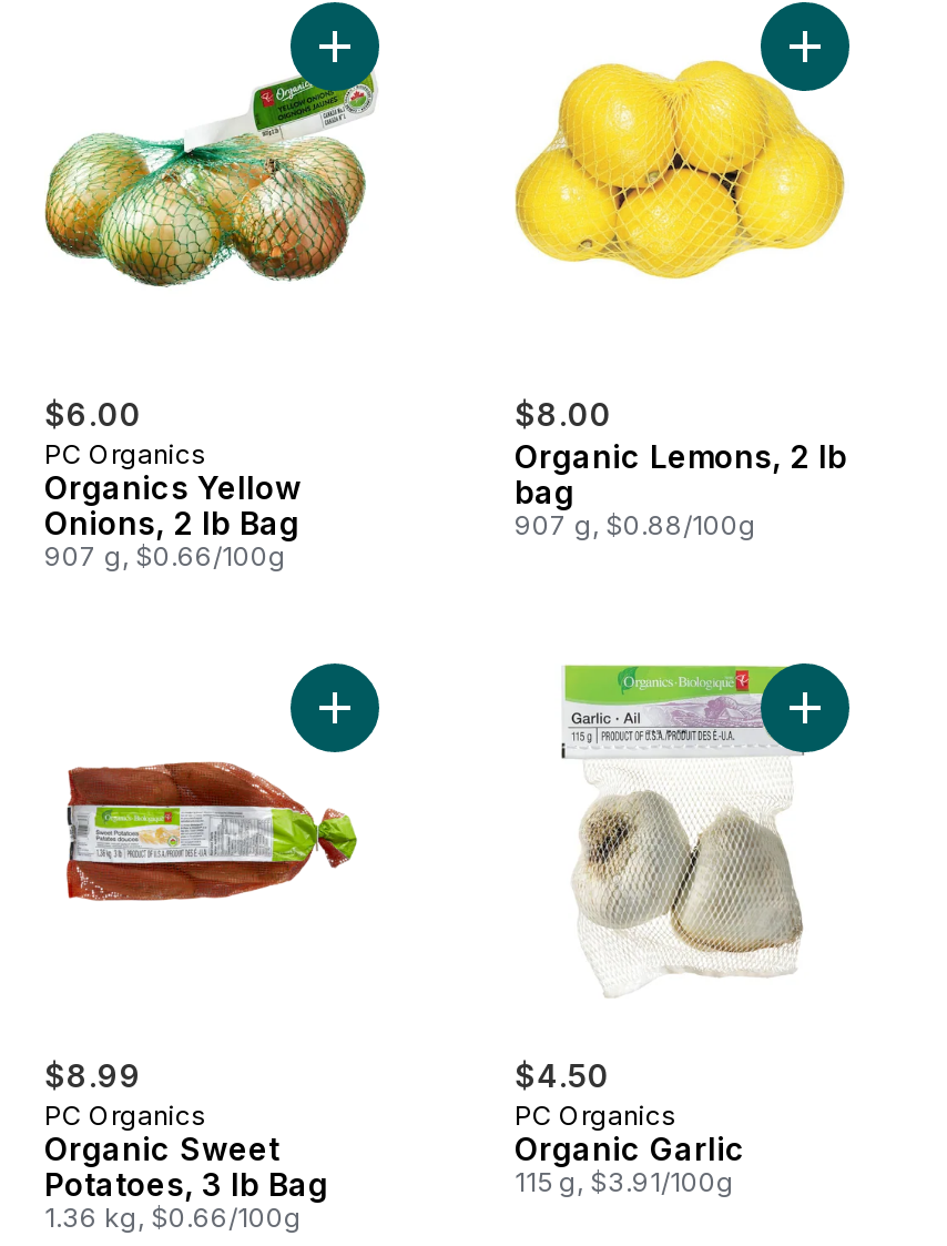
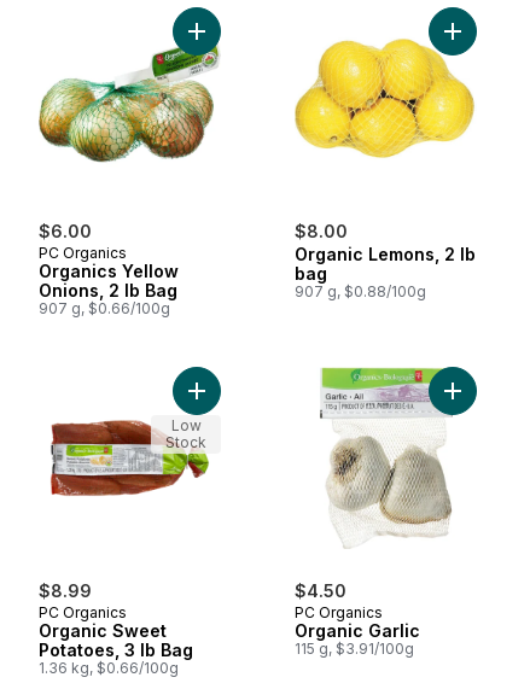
none -> [165,416,206,451] Low | Stock

